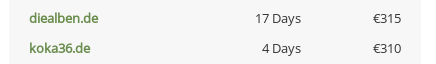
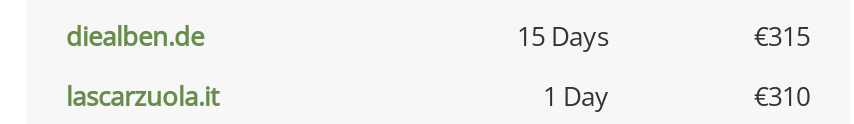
[254,9,300,27] 17 Days -> [517,18,609,54] 15 Days
[29,39,300,57] koka36.de | 4 Days -> [66,78,609,114] lascarzuola.it | 1 Day

